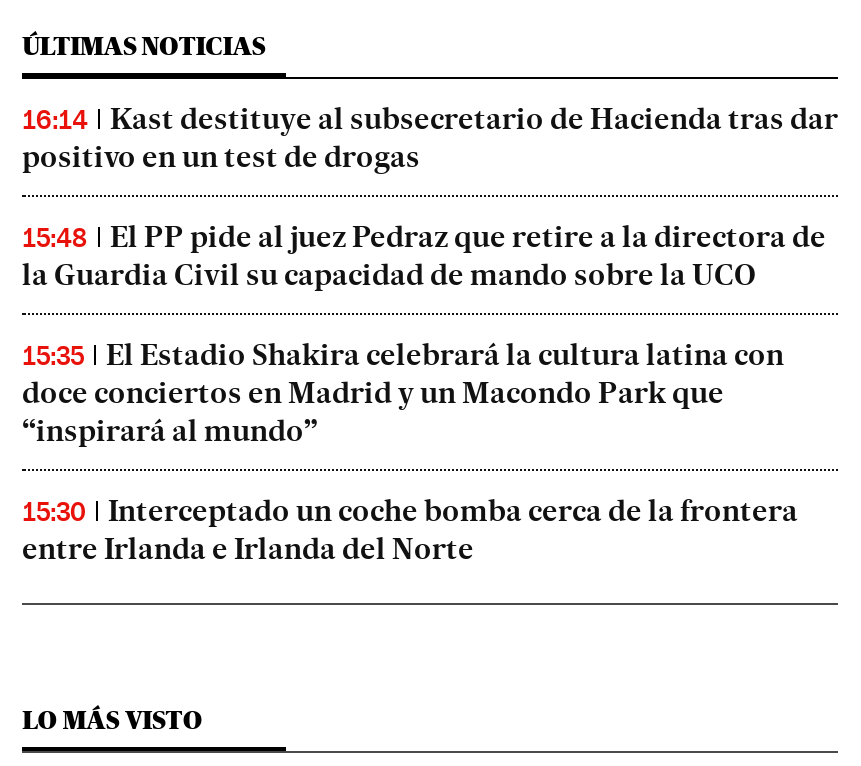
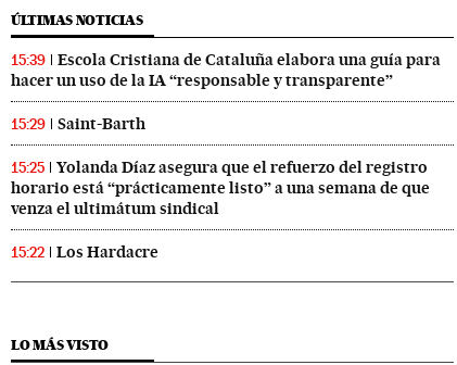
[22,101,838,175] 16:14 | Kast destituye al subsecretario de Hacienda tras dar | positivo en un test de drogas -> [11,50,441,90] 15:39 | Escola Cristiana de Cataluña elabora una guía para | hacer un uso de la IA “responsable y transparente”
[22,219,826,293] 15:48 | El PP pide al juez Pedraz que retire a la directora de | la Guardia Civil su capacidad de mando sobre la UCO -> [11,114,145,133] 15:29 | Saint-Barth
[22,337,784,449] 15:35 | El Estadio Shakira celebrará la cultura latina con | doce conciertos en Madrid y un Macondo Park que | “inspirará al mundo” -> [11,157,430,218] 15:25 | Yolanda Díaz asegura que el refuerzo del registro | horario está “prácticamente listo” a una semana de que | venza el ultimátum sindical
[22,493,798,567] 15:30 | Interceptado un coche bomba cerca de la frontera | entre Irlanda e Irlanda del Norte -> [11,242,158,262] 15:22 | Los Hardacre

